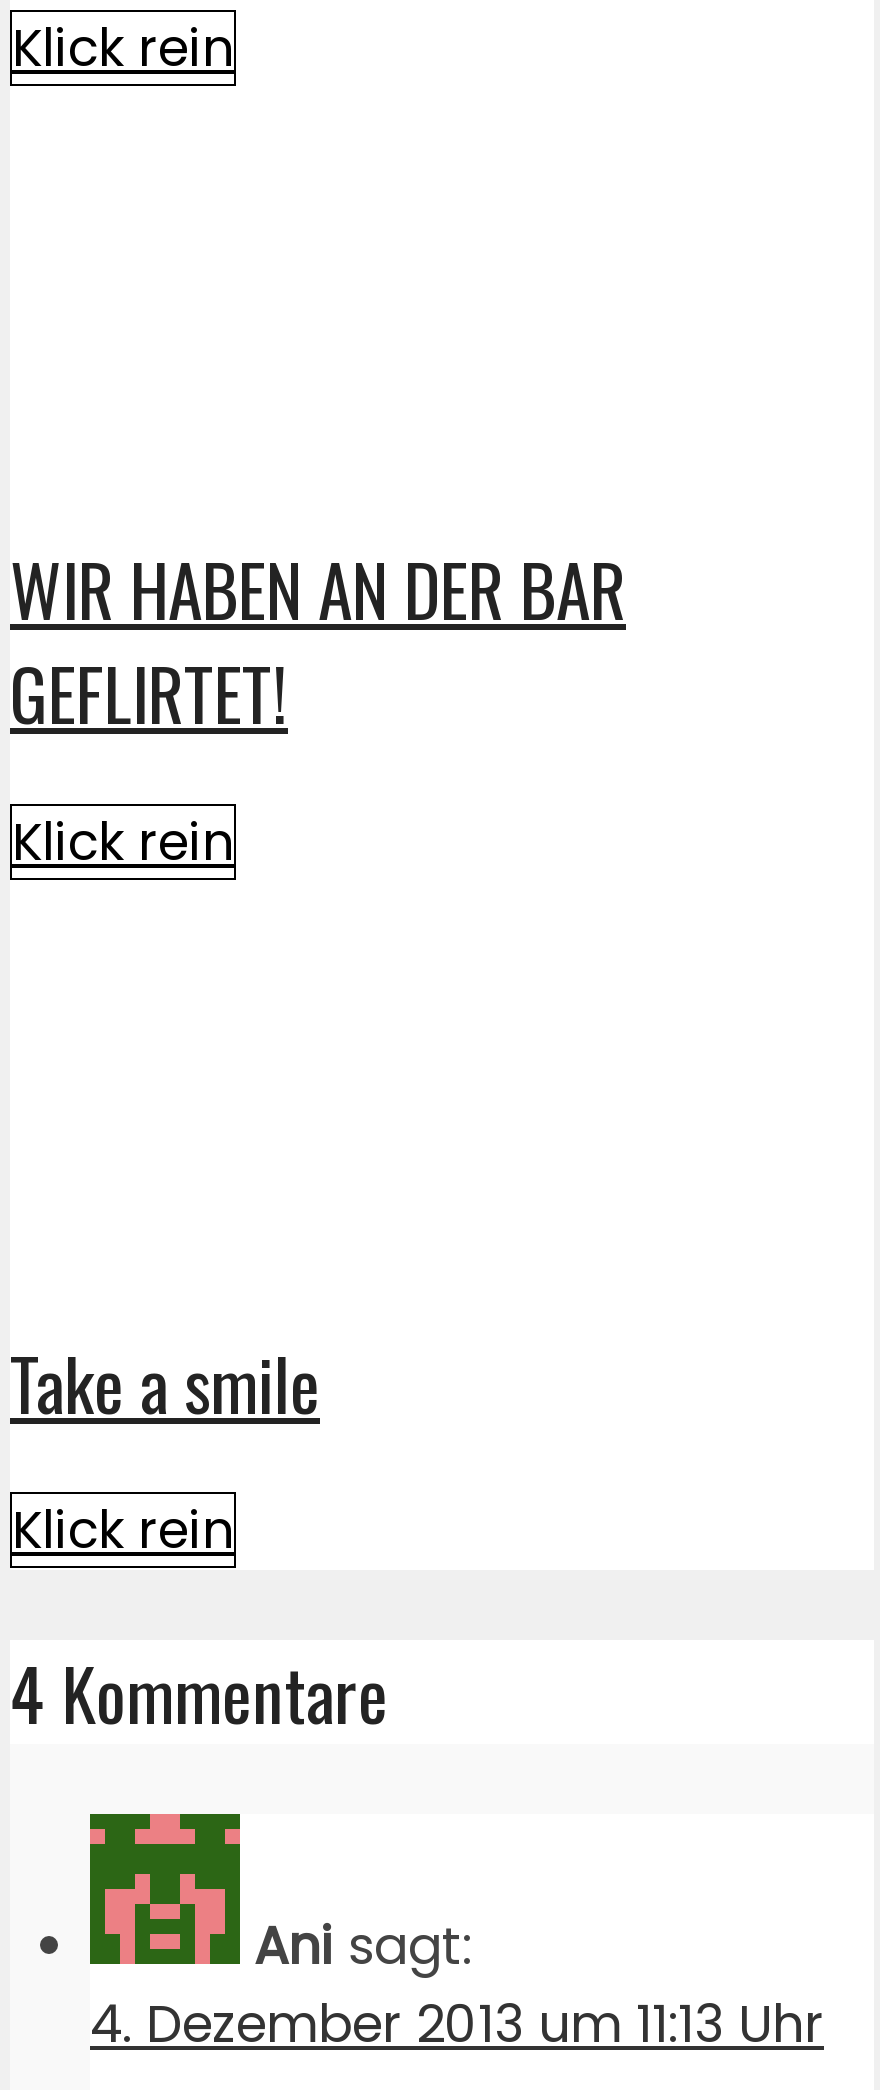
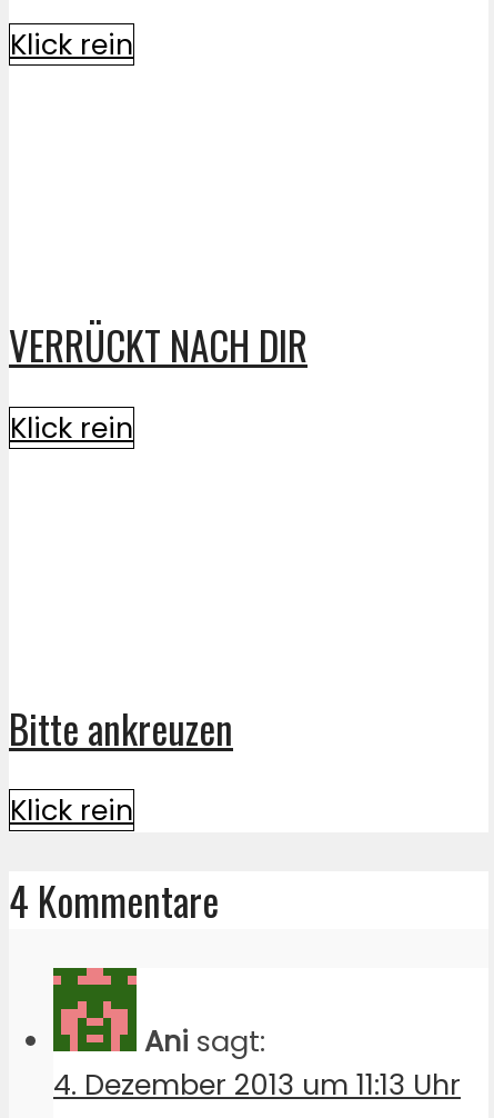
[10,537,626,745] WIR HABEN AN DER BAR | GEFLIRTET! -> [9,316,308,374] VERRÜCKT NACH DIR
[10,1330,320,1434] Take a smile -> [9,699,233,757] Bitte ankreuzen

